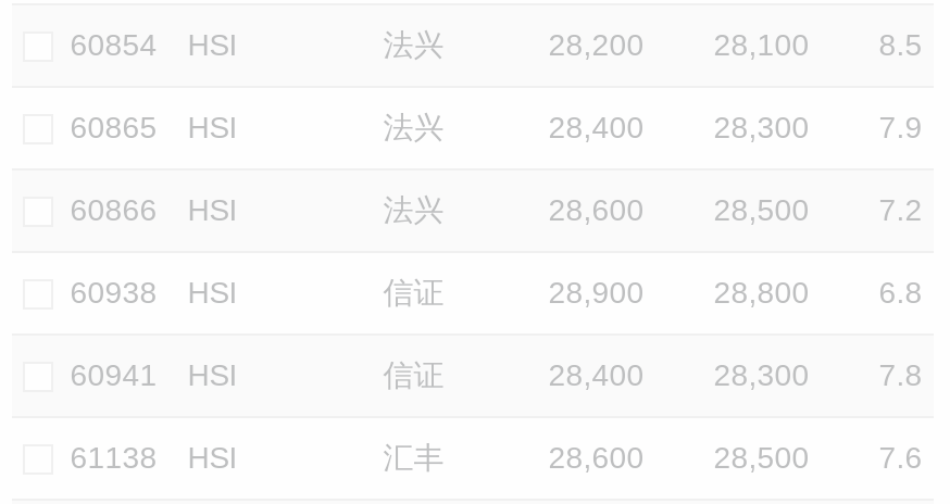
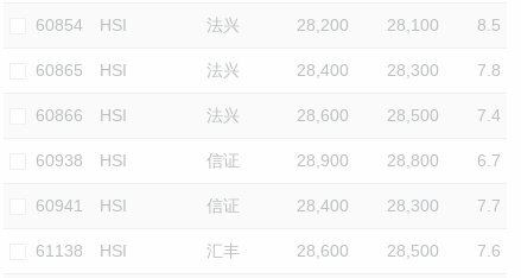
[548,110,922,144] 28,400 28,300 7.9 -> [296,61,501,80] 28,400 28,300 7.8
[548,192,922,227] 28,600 28,500 7.2 -> [296,106,501,125] 28,600 28,500 7.4
[548,275,922,310] 28,900 28,800 6.8 -> [296,151,501,170] 28,900 28,800 6.7
[548,357,922,392] 28,400 28,300 7.8 -> [296,196,501,215] 28,400 28,300 7.7

